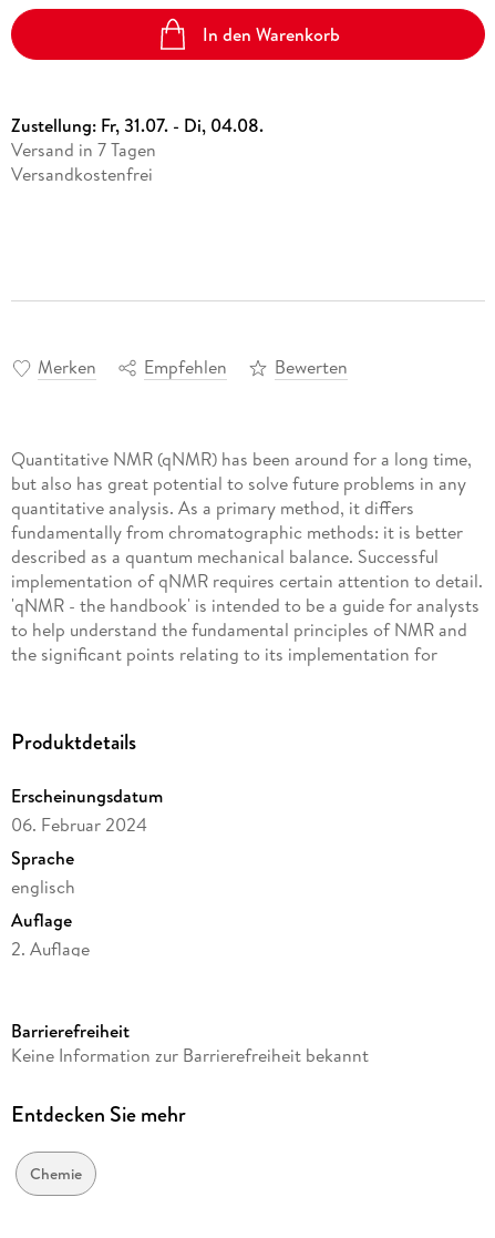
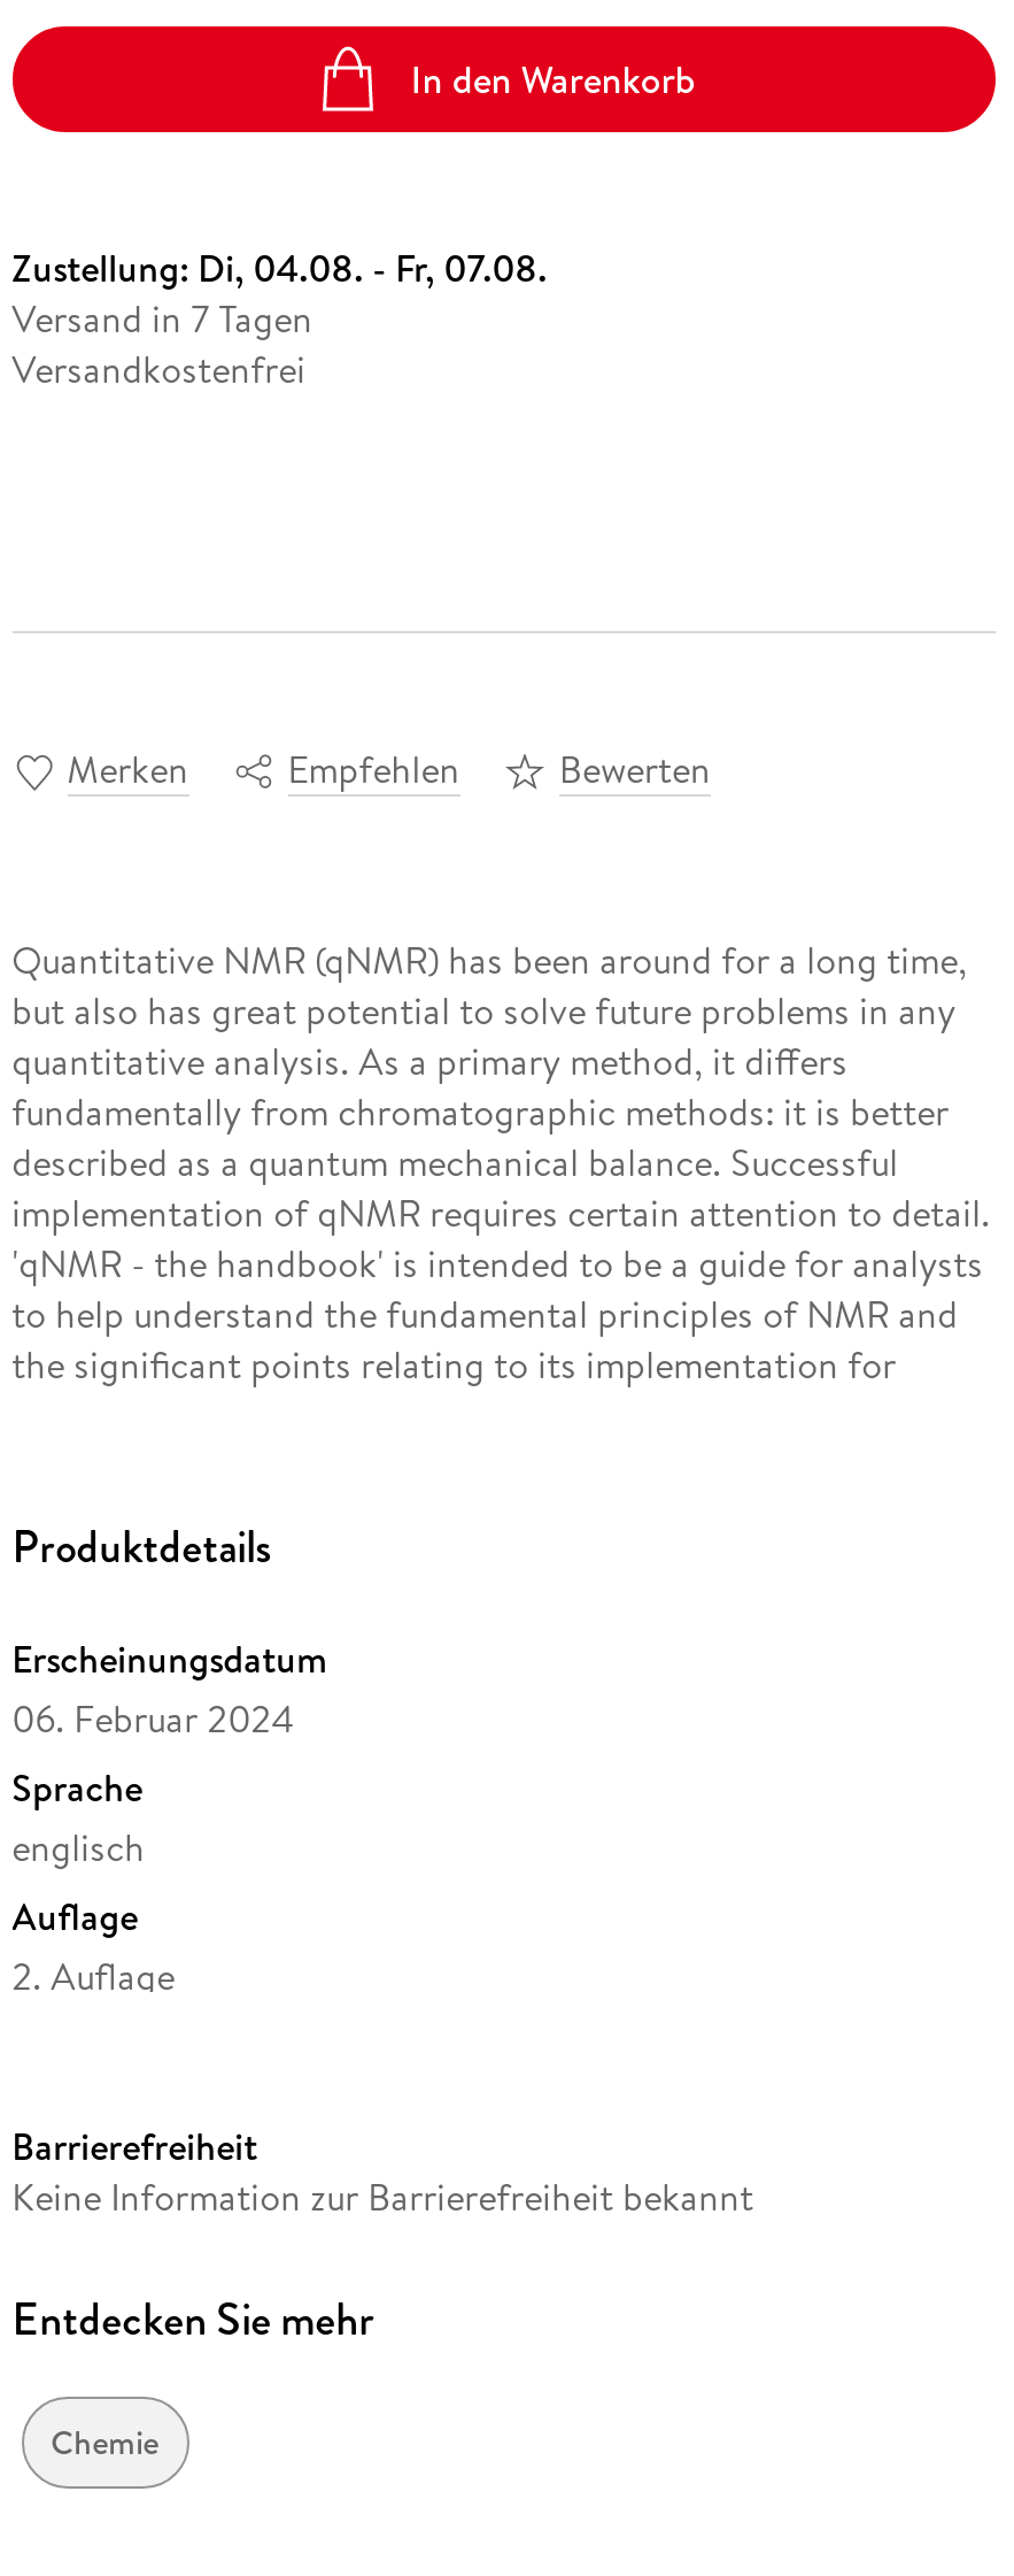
[11,113,263,138] Zustellung: Fr, 31.07. - Di, 04.08. -> [12,243,547,294] Zustellung: Di, 04.08. - Fr, 07.08.

